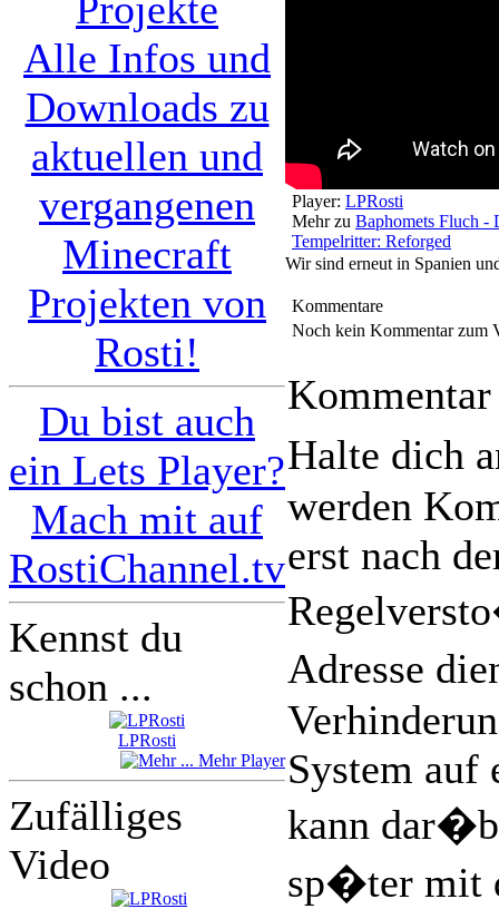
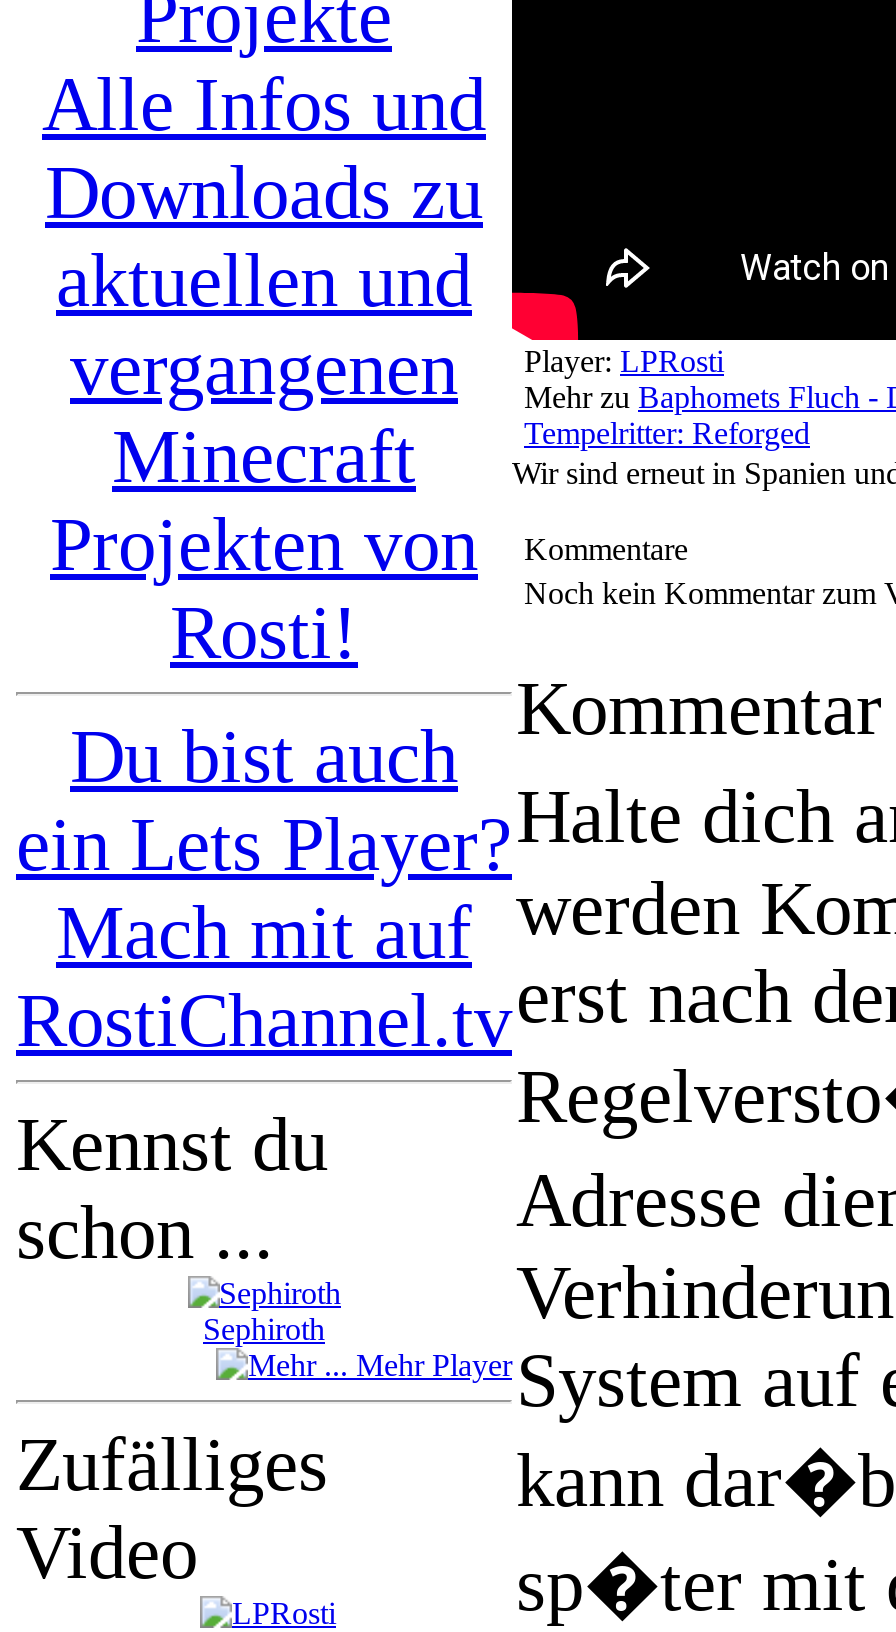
[118,731,176,750] LPRosti -> [203,1312,325,1346] Sephiroth

